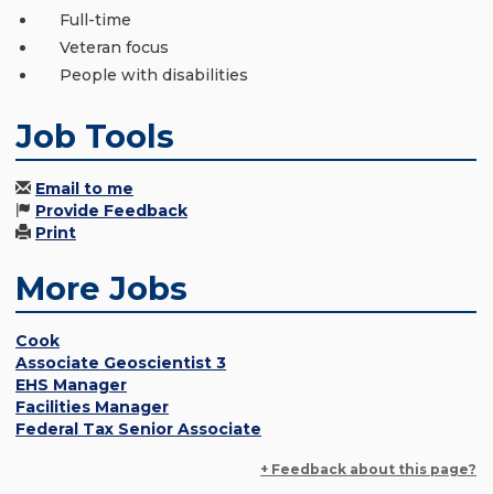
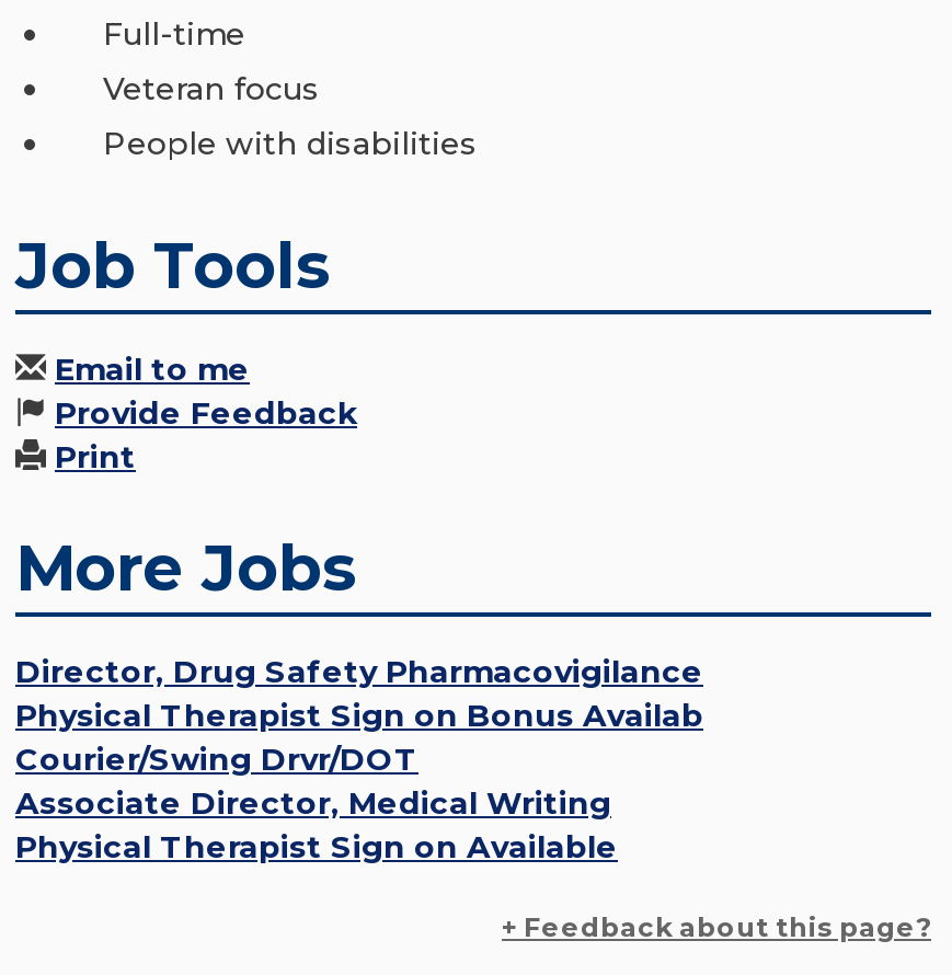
[15,331,261,439] Cook | Associate Geoscientist 3 | EHS Manager | Facilities Manager | Federal Tax Senior Associate -> [15,652,703,867] Director, Drug Safety Pharmacovigilance | Physical Therapist Sign on Bonus Availab | Courier/Swing Drvr/DOT | Associate Director, Medical Writing | Physical Therapist Sign on Available

